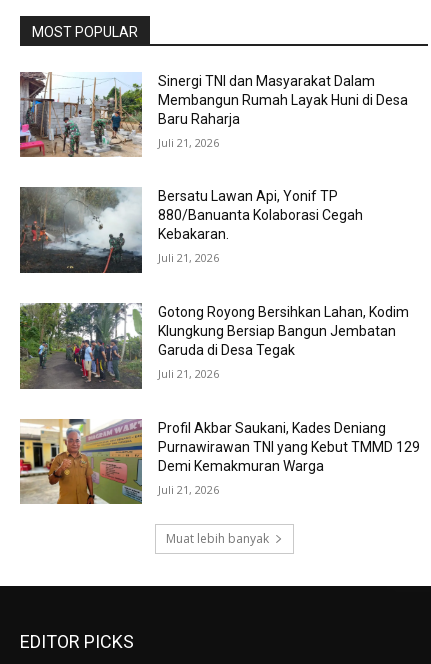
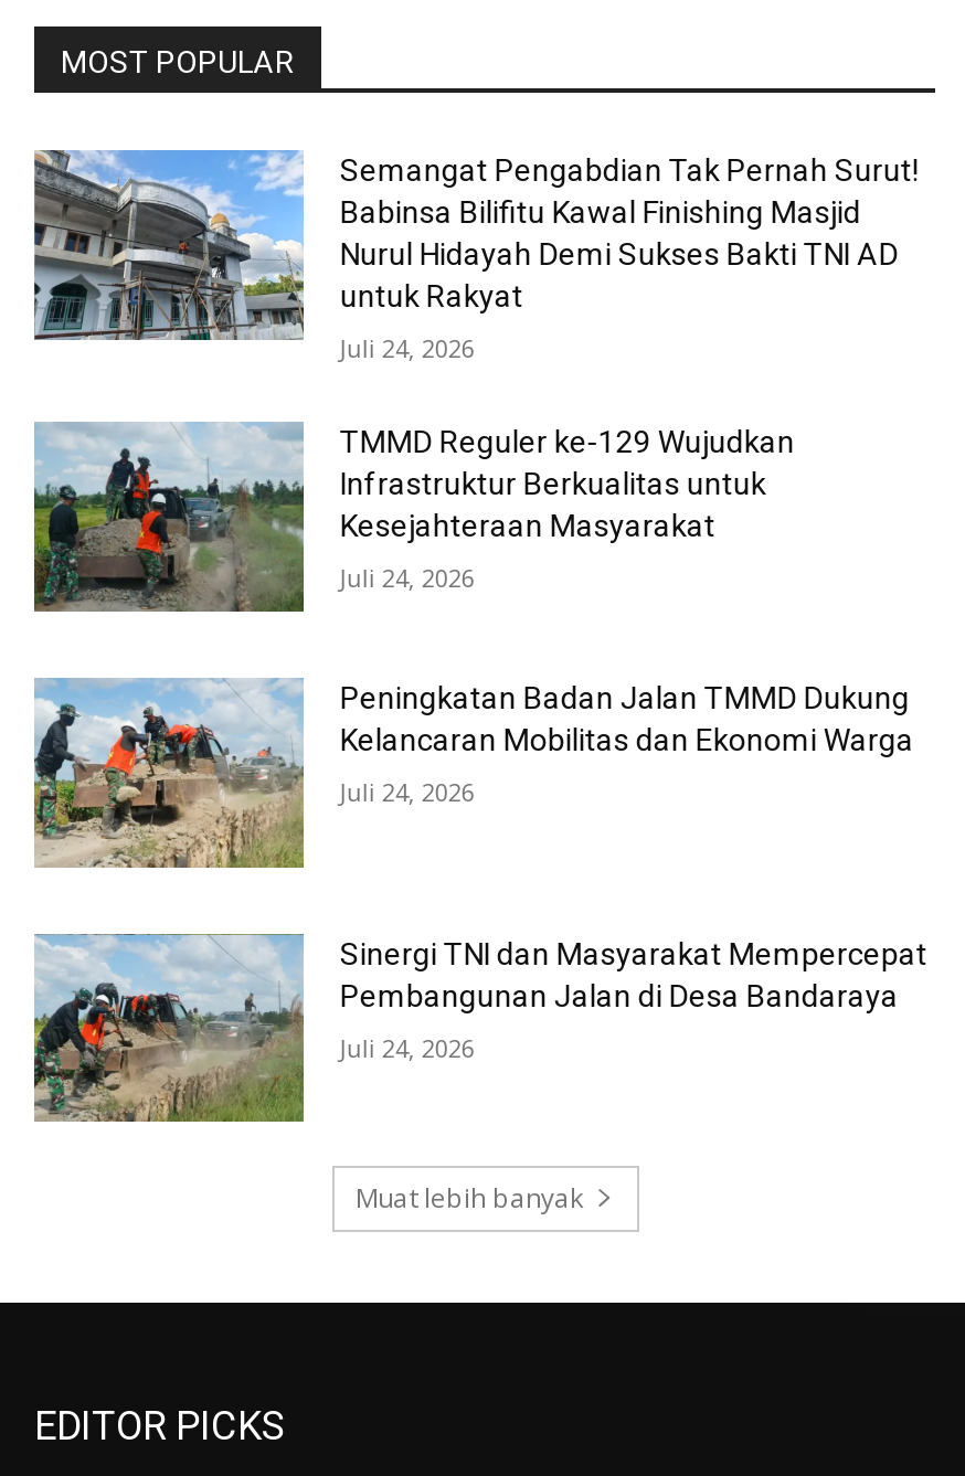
[20,72,408,157] [image] | Sinergi TNI dan Masyarakat Dalam | Membangun Rumah Layak Huni di Desa | Baru Raharja -> [32,149,918,341] [image] | Semangat Pengabdian Tak Pernah Surut! | Babinsa Bilifitu Kawal Finishing Masjid | Nurul Hidayah Demi Sukses Bakti TNI AD | untuk Rakyat
[158,135,219,150] Juli 21, 2026 -> [340,332,475,365] Juli 24, 2026
[19,187,363,273] [image] | Bersatu Lawan Api, Yonif TP | 880/Banuanta Kolaborasi Cegah | Kebakaran. -> [34,423,795,610] [image] | TMMD Reguler ke-129 Wujudkan | Infrastruktur Berkualitas untuk | Kesejahteraan Masyarakat
[158,250,219,265] Juli 21, 2026 -> [340,561,475,594] Juli 24, 2026
[19,302,409,389] [image] | Gotong Royong Bersihkan Lahan, Kodim | Klungkung Bersiap Bangun Jembatan | Garuda di Desa Tegak -> [34,677,914,869] [image] | Peningkatan Badan Jalan TMMD Dukung | Kelancaran Mobilitas dan Ekonomi Warga
[158,366,219,381] Juli 21, 2026 -> [340,775,475,808] Juli 24, 2026
[19,419,420,504] [image] | Profil Akbar Saukani, Kades Deniang | Purnawirawan TNI yang Kebut TMMD 129 | Demi Kemakmuran Warga -> [32,933,927,1123] [image] | Sinergi TNI dan Masyarakat Mempercepat | Pembangunan Jalan di Desa Bandaraya
[158,482,219,497] Juli 21, 2026 -> [340,1030,475,1063] Juli 24, 2026

